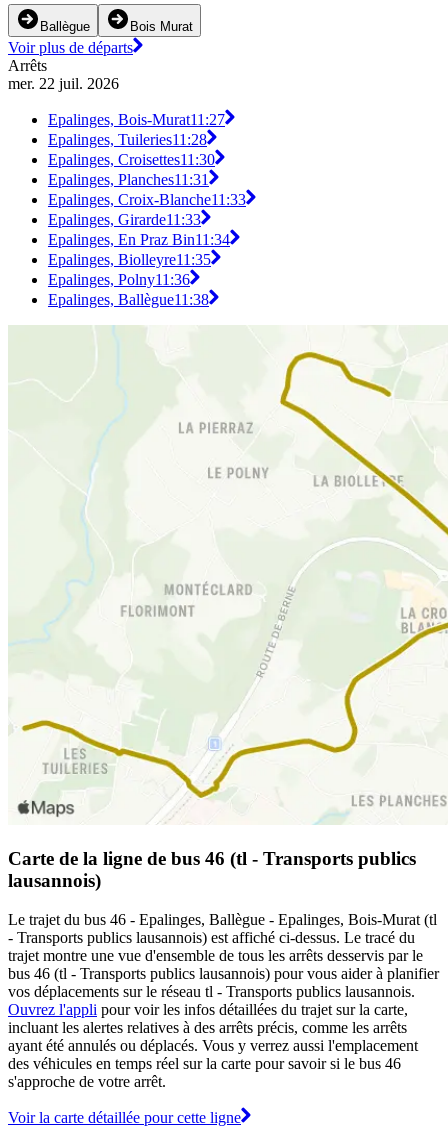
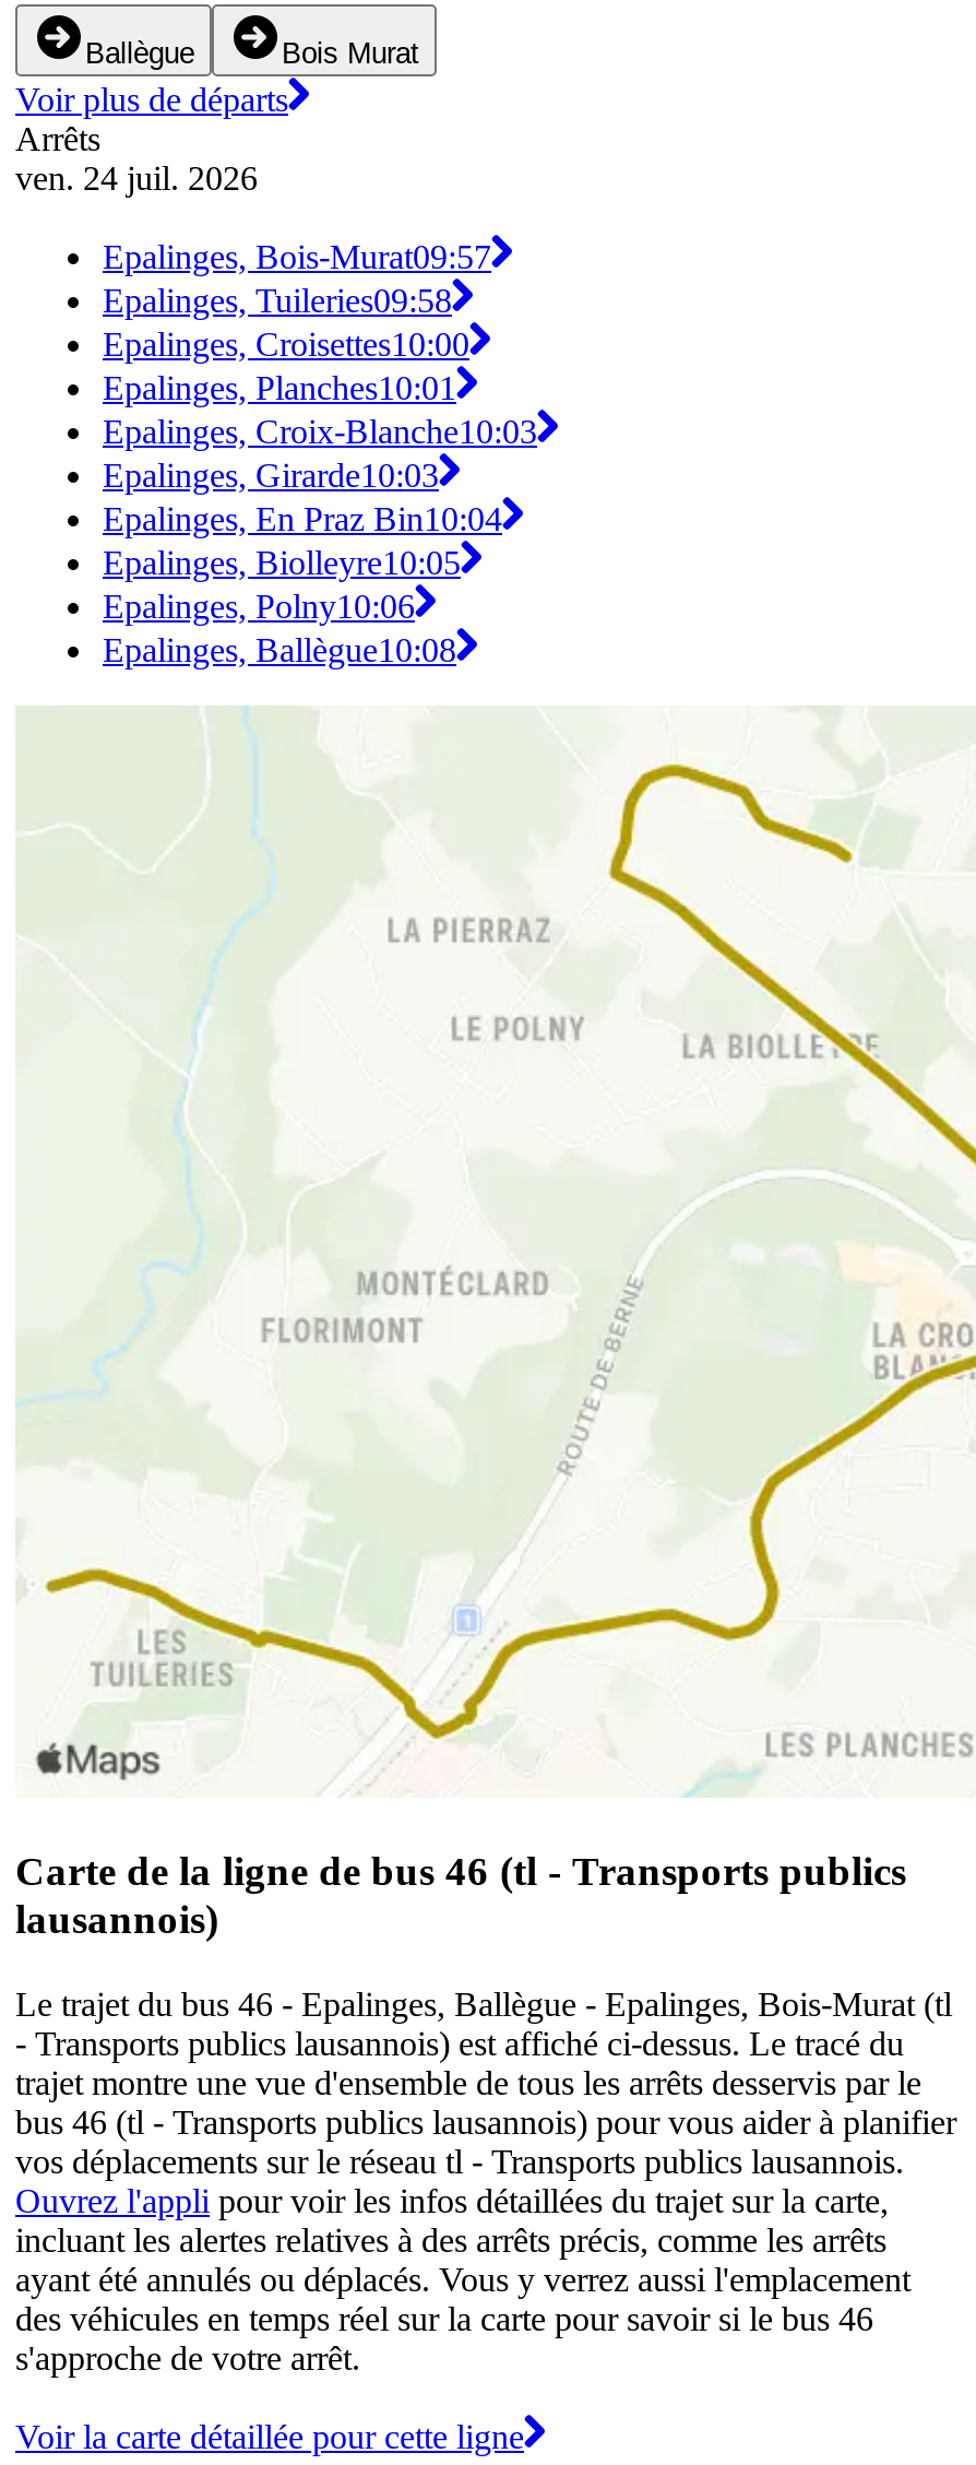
[8,75,119,92] mer. 22 juil. 2026 -> [15,160,258,197] ven. 24 juil. 2026
[48,111,225,128] Epalinges, Bois-Murat11:27 -> [103,239,491,276] Epalinges, Bois-Murat09:57
[48,131,207,148] Epalinges, Tuileries11:28 -> [103,282,452,319] Epalinges, Tuileries09:58
[48,151,215,168] Epalinges, Croisettes11:30 -> [103,326,469,363] Epalinges, Croisettes10:00
[48,171,209,188] Epalinges, Planches11:31 -> [103,370,456,407] Epalinges, Planches10:01
[48,191,246,208] Epalinges, Croix-Blanche11:33 -> [103,413,537,450] Epalinges, Croix-Blanche10:03
[48,211,201,228] Epalinges, Girarde11:33 -> [103,457,439,494] Epalinges, Girarde10:03
[48,231,230,248] Epalinges, En Praz Bin11:34 -> [103,501,502,538] Epalinges, En Praz Bin10:04
[48,251,211,268] Epalinges, Biolleyre11:35 -> [103,544,461,581] Epalinges, Biolleyre10:05
[48,271,190,288] Epalinges, Polny11:36 -> [103,588,415,625] Epalinges, Polny10:06
[48,291,209,308] Epalinges, Ballègue11:38 -> [103,632,456,669] Epalinges, Ballègue10:08

